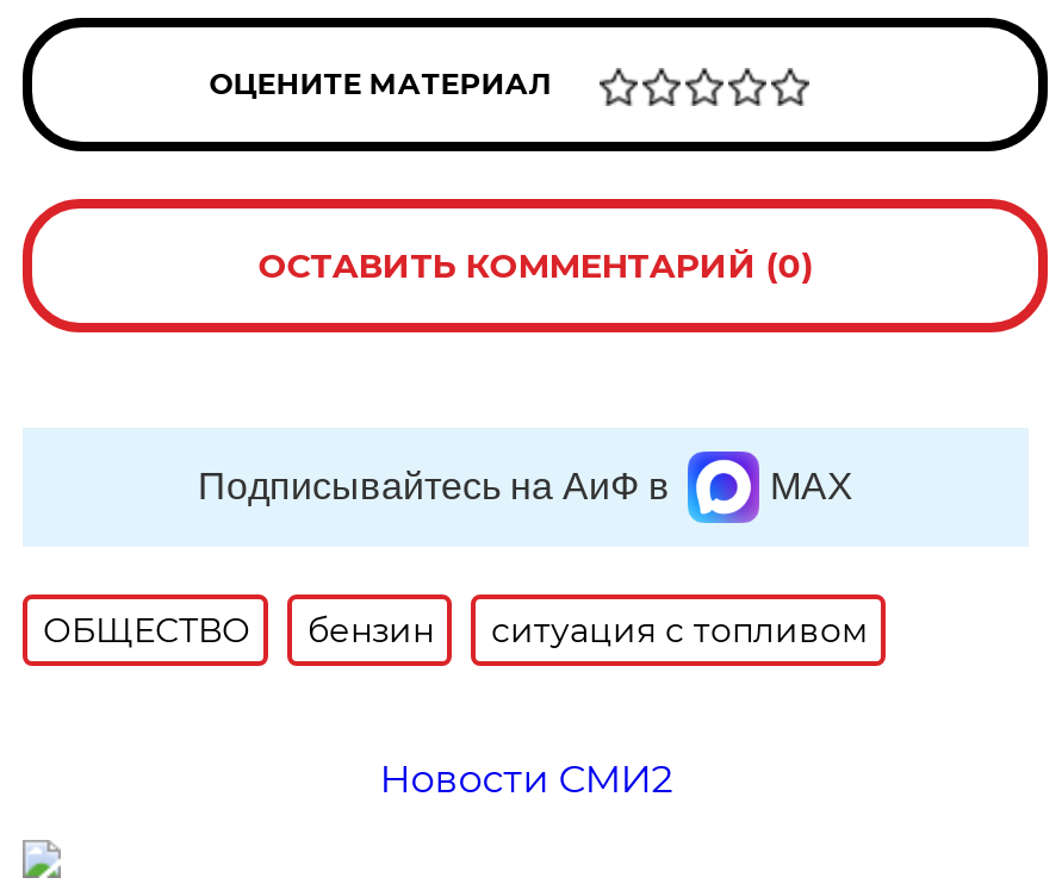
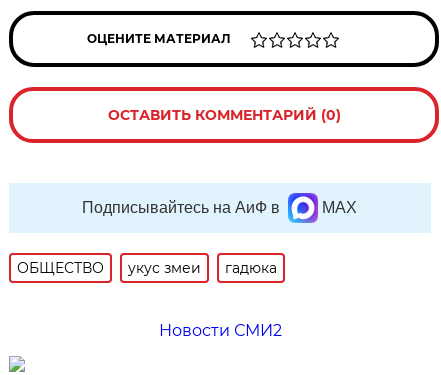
[307,609,867,652] бензин | ситуация с топливом -> [128,259,277,277] укус змеи | гадюка

